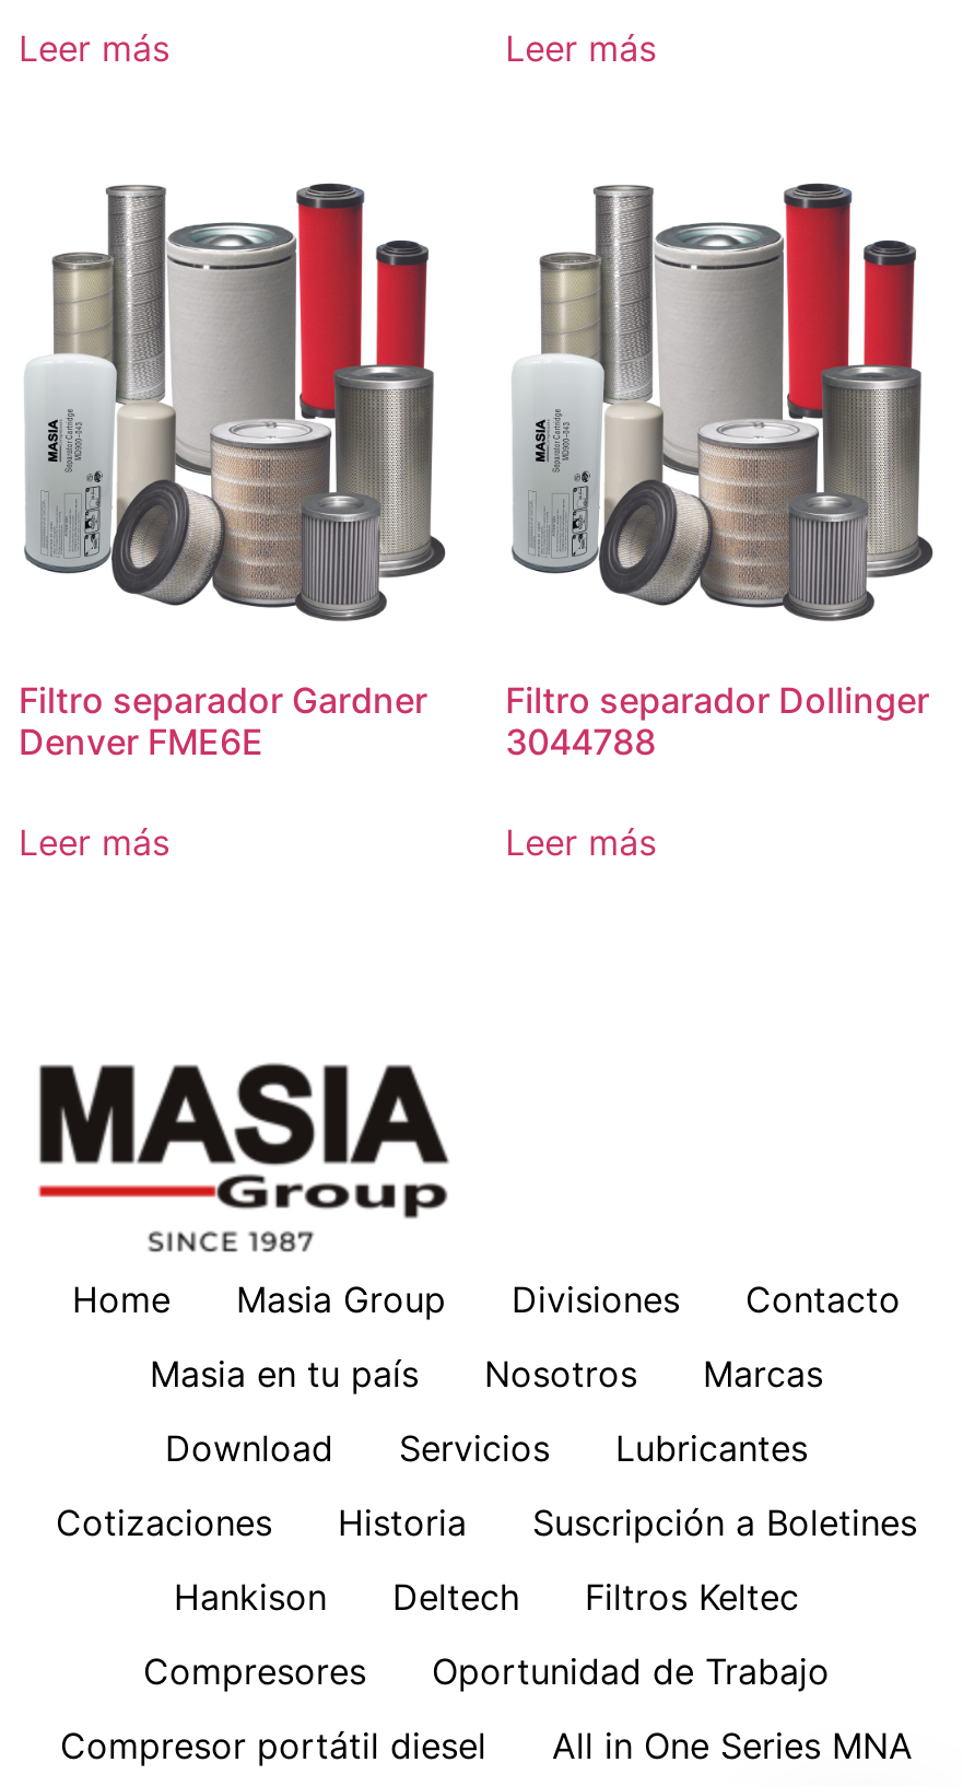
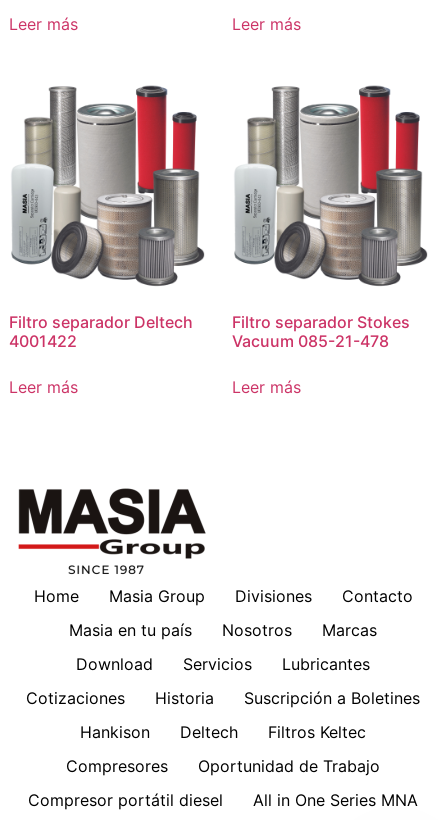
[19,678,427,763] Filtro separador Gardner | Denver FME6E -> [9,312,193,351] Filtro separador Deltech | 4001422
[505,678,929,763] Filtro separador Dollinger | 3044788 -> [232,312,410,351] Filtro separador Stokes | Vacuum 085-21-478

